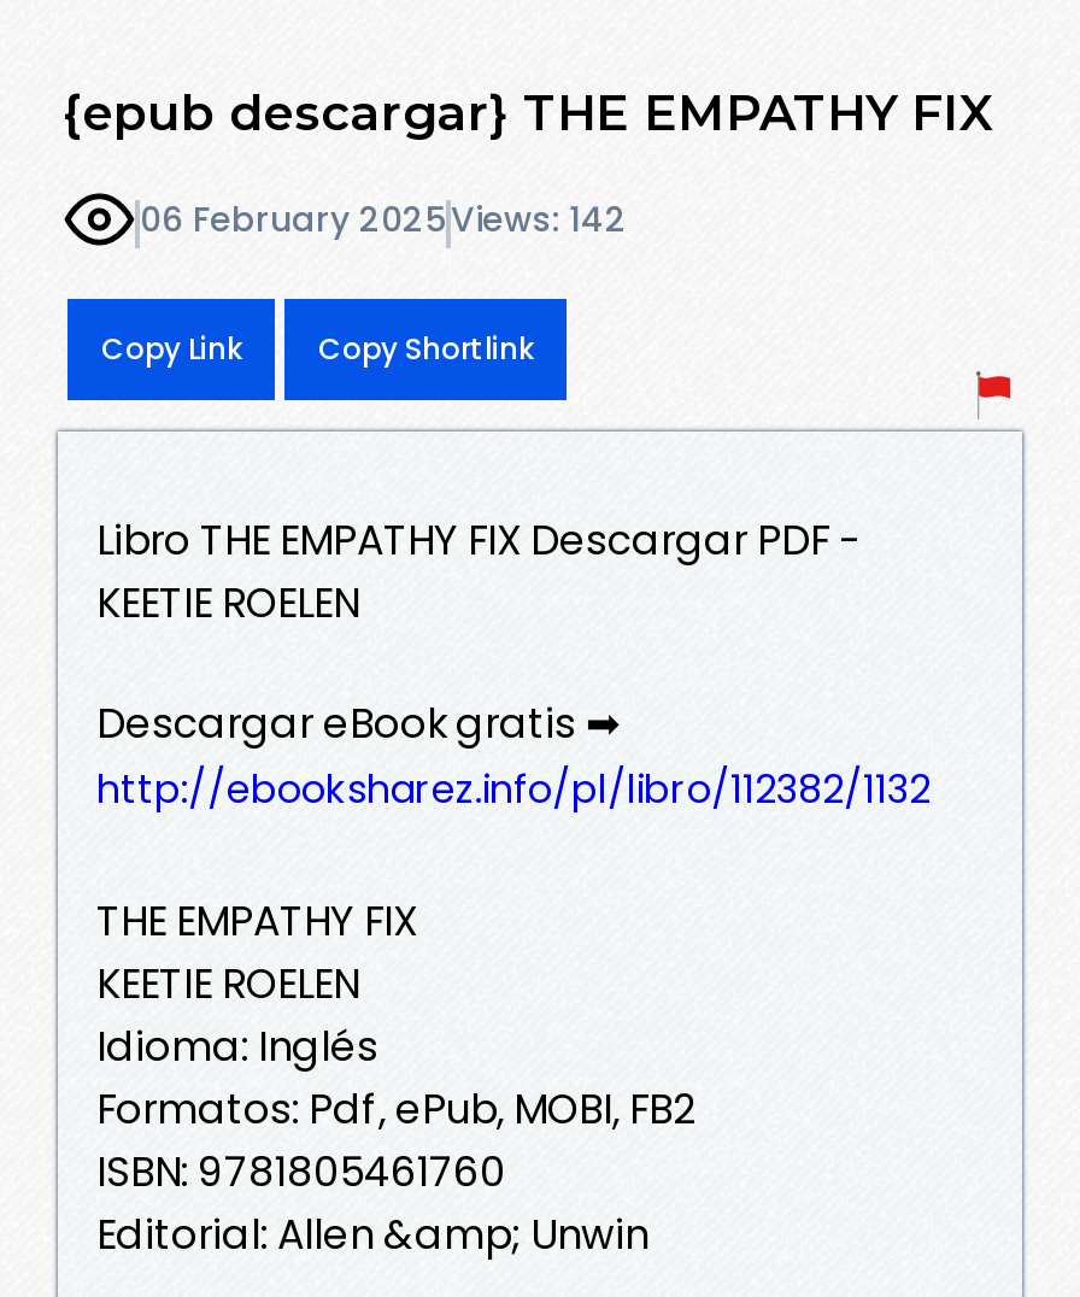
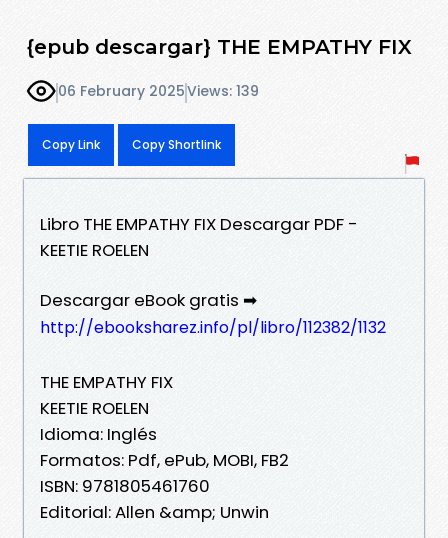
[140,196,627,244] 06 February 2025 Views: 142 -> [58,81,259,101] 06 February 2025 Views: 139

